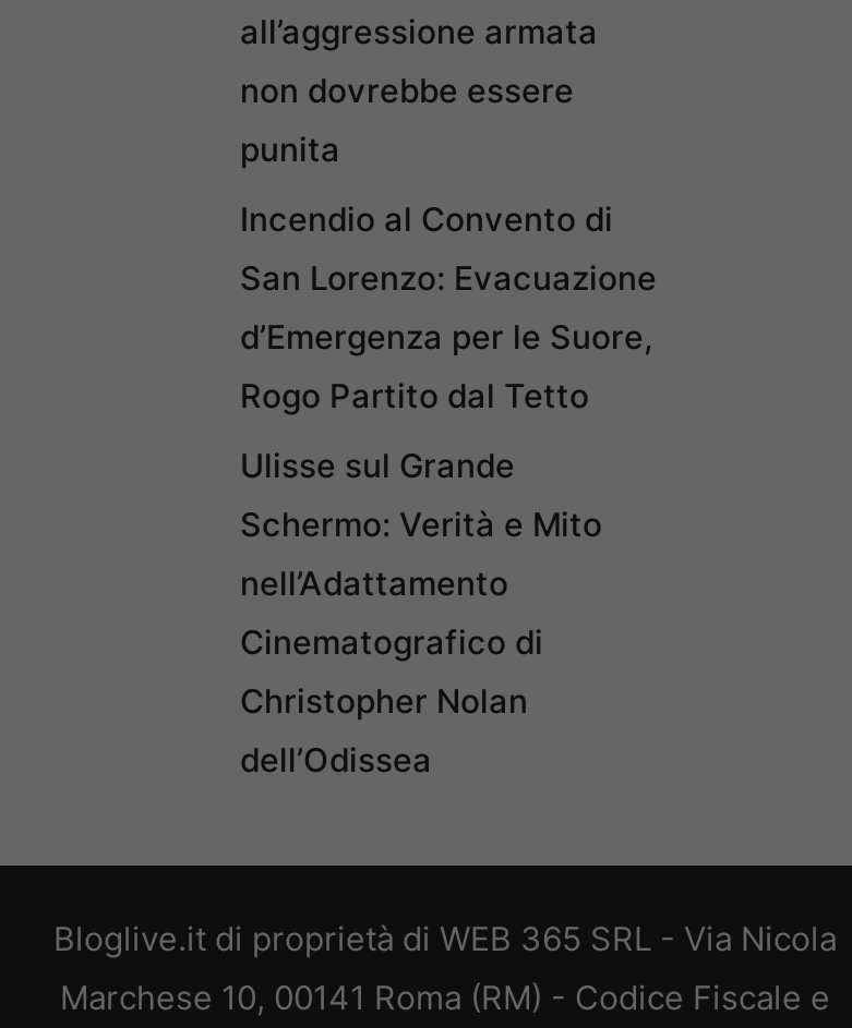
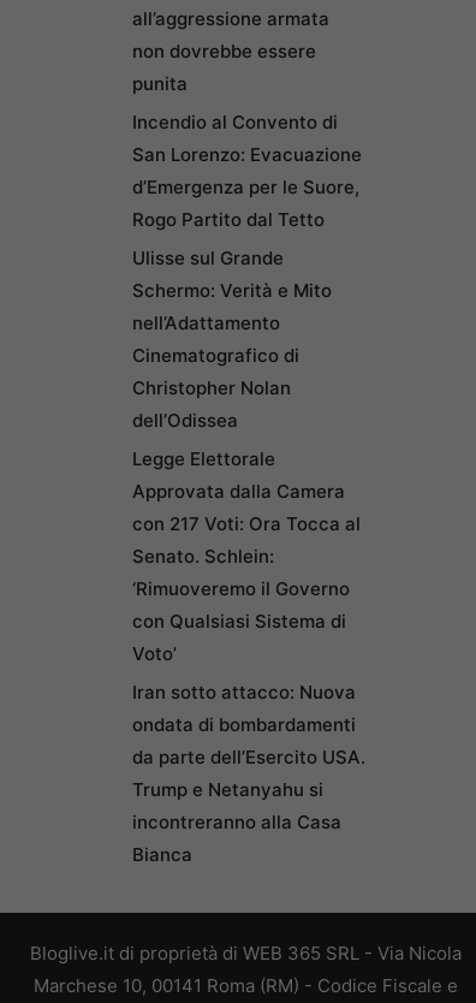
none -> [132,447,365,866] Legge Elettorale | Approvata dalla Camera | con 217 Voti: Ora Tocca al | Senato. Schlein: | ‘Rimuoveremo il Governo | con Qualsiasi Sistema di | Voto’ | Iran sotto attacco: Nuova | ondata di bombardamenti | da parte dell’Esercito USA. | Trump e Netanyahu si | incontreranno alla Casa | Bianca

